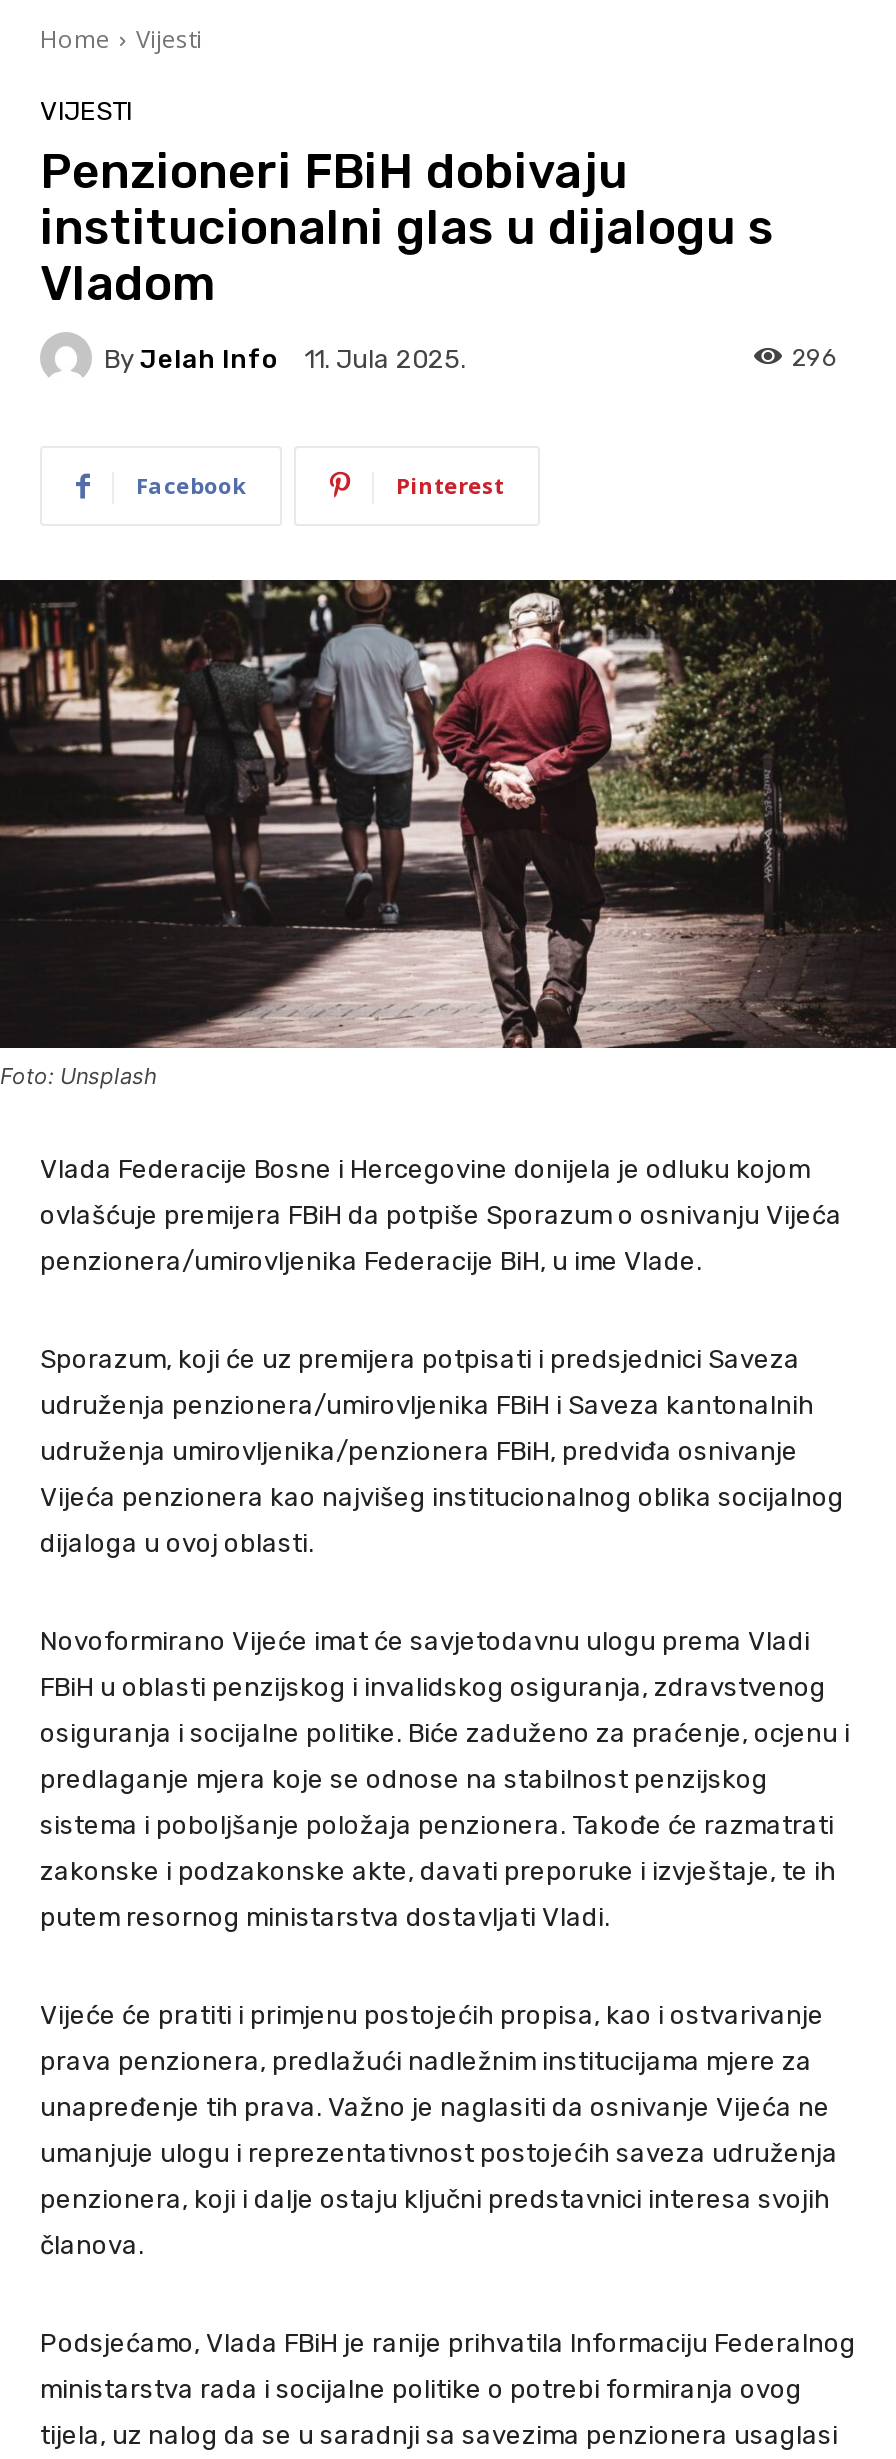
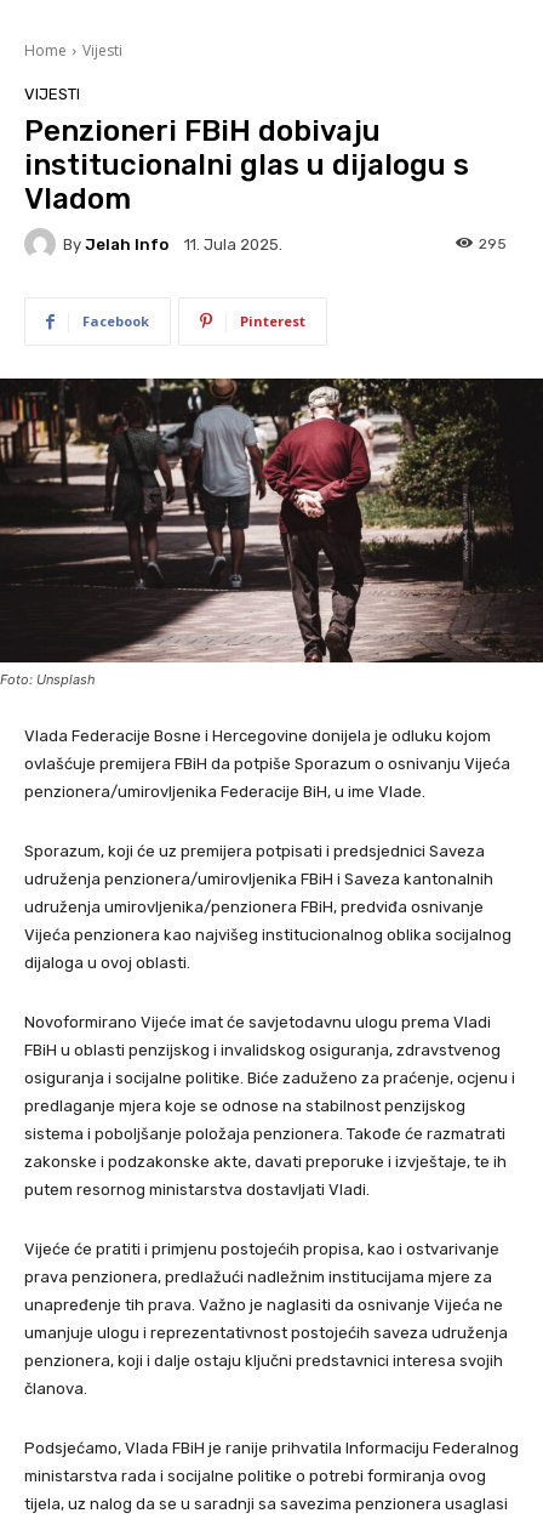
[792,344,836,372] 296 -> [479,235,507,252] 295

